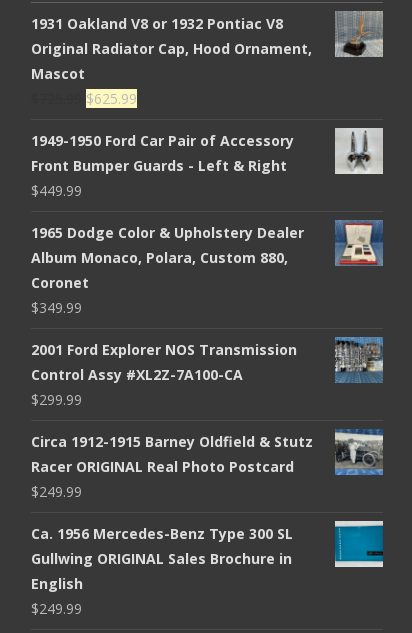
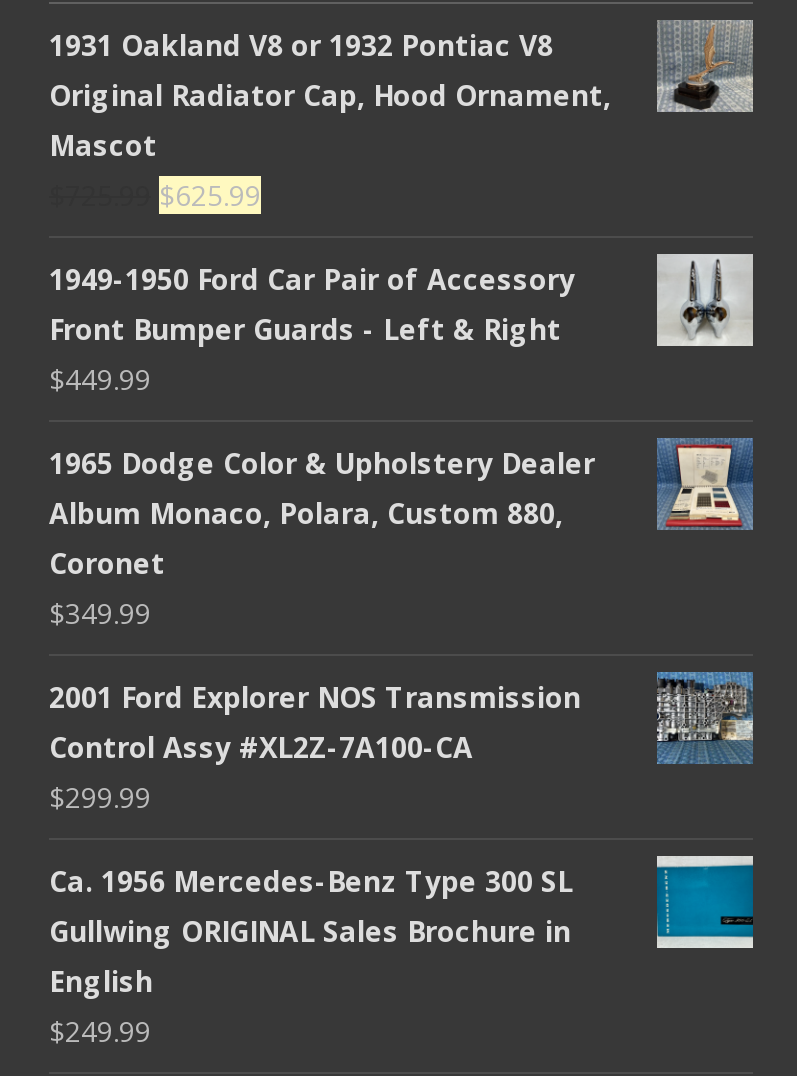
[31,429,384,501] [image] | Circa 1912-1915 Barney Oldfield & Stutz | Racer ORIGINAL Real Photo Postcard | $249.99 -> none

